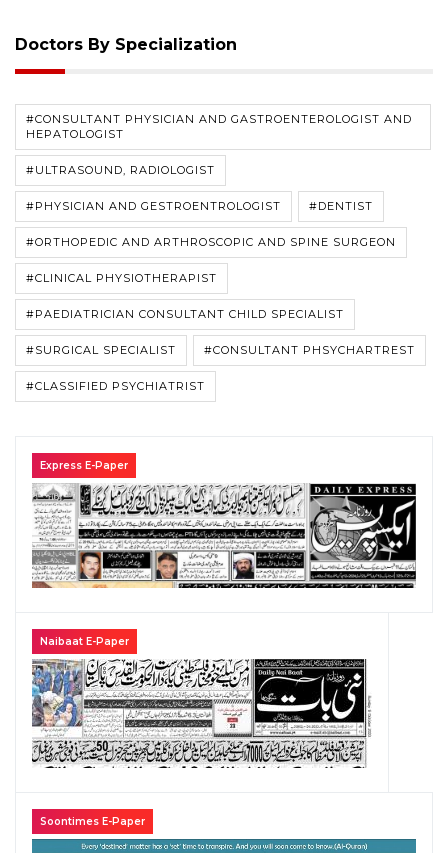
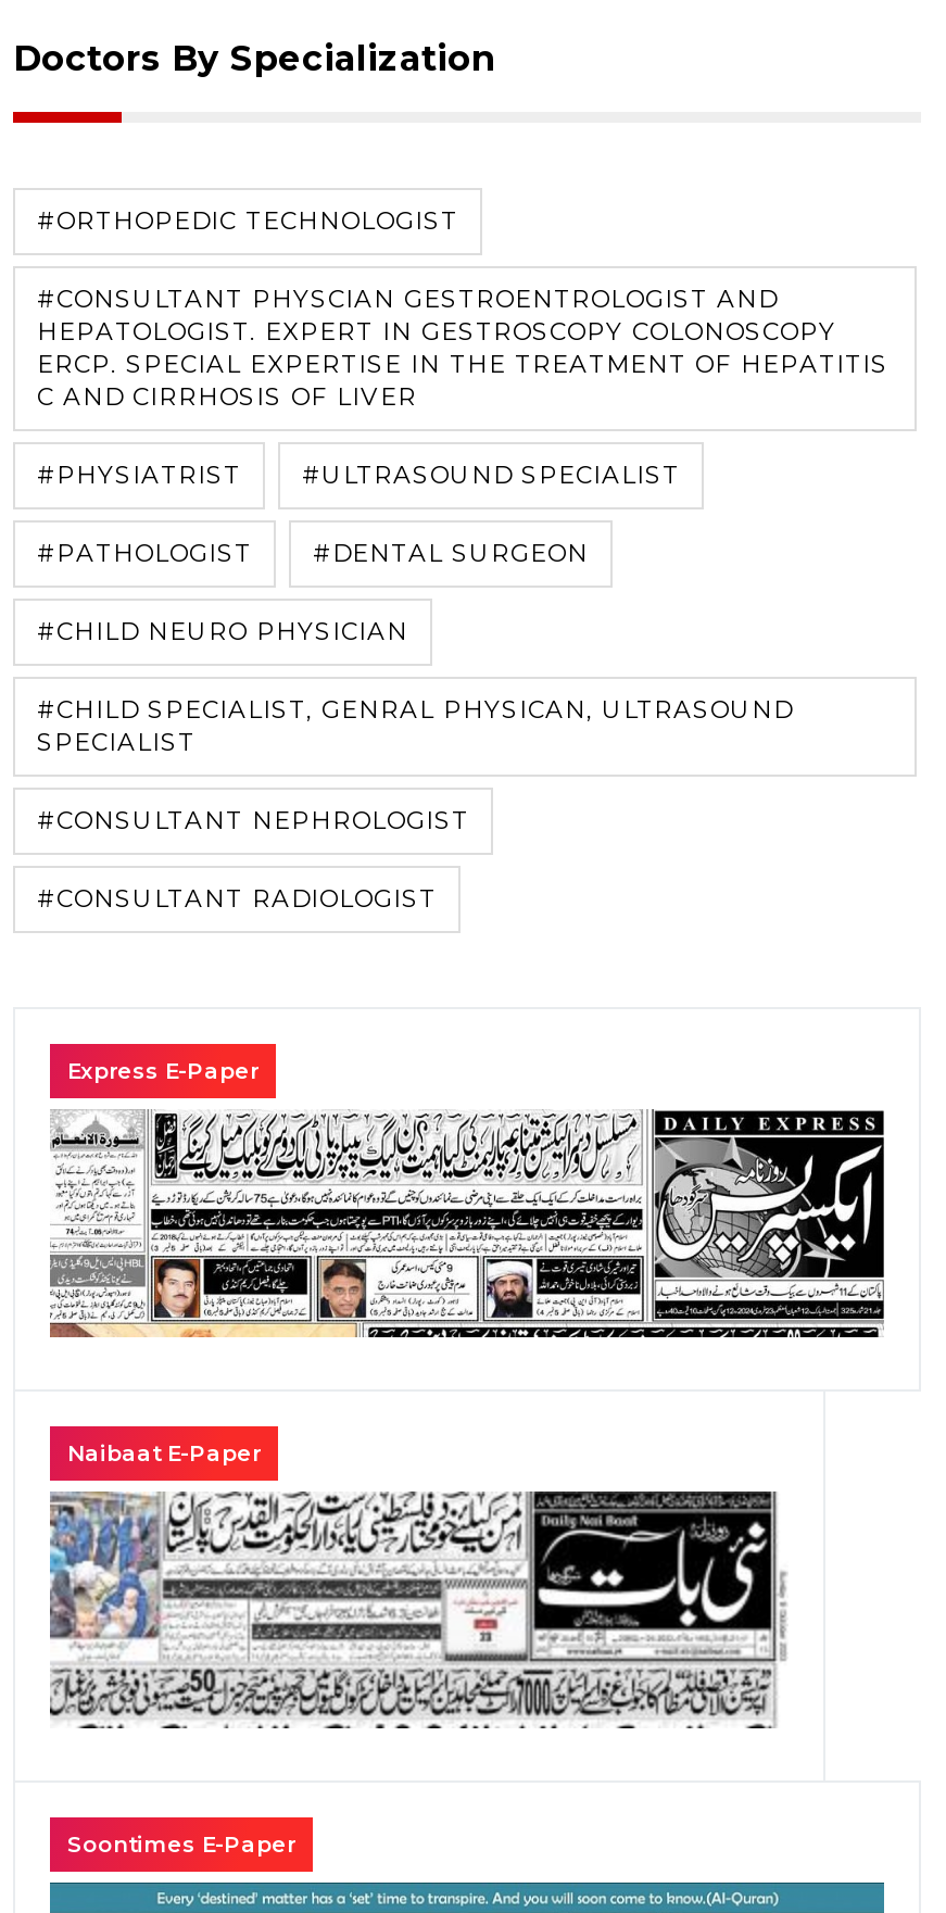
[26,112,412,141] #CONSULTANT PHYSICIAN AND GASTROENTEROLOGIST AND | HEPATOLOGIST -> [37,206,458,236] #ORTHOPEDIC TECHNOLOGIST
[26,163,215,177] #ULTRASOUND, RADIOLOGIST -> [37,284,888,412] #CONSULTANT PHYSCIAN GESTROENTROLOGIST AND | HEPATOLOGIST. EXPERT IN GESTROSCOPY COLONOSCOPY | ERCP. SPECIAL EXPERTISE IN THE TREATMENT OF HEPATITIS | C AND CIRRHOSIS OF LIVER
[26,199,373,213] #PHYSICIAN AND GESTROENTROLOGIST | #DENTIST -> [37,460,680,490] #PHYSIATRIST | #ULTRASOUND SPECIALIST
[26,235,396,249] #ORTHOPEDIC AND ARTHROSCOPIC AND SPINE SURGEON -> [37,538,589,569] #PATHOLOGIST | #DENTAL SURGEON
[26,271,217,285] #CLINICAL PHYSIOTHERAPIST -> [37,616,408,647] #CHILD NEURO PHYSICIAN
[26,307,344,321] #PAEDIATRICIAN CONSULTANT CHILD SPECIALIST -> [37,695,793,758] #CHILD SPECIALIST, GENRAL PHYSICAN, ULTRASOUND | SPECIALIST
[26,343,415,357] #SURGICAL SPECIALIST | #CONSULTANT PHSYCHARTREST -> [37,805,469,836] #CONSULTANT NEPHROLOGIST
[26,379,205,393] #CLASSIFIED PSYCHIATRIST -> [37,884,437,914] #CONSULTANT RADIOLOGIST

